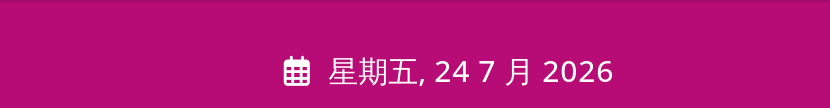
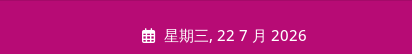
[320,51,614,91] 星期五, 24 7 月 2026 -> [160,25,307,45] 星期三, 22 7 月 2026

